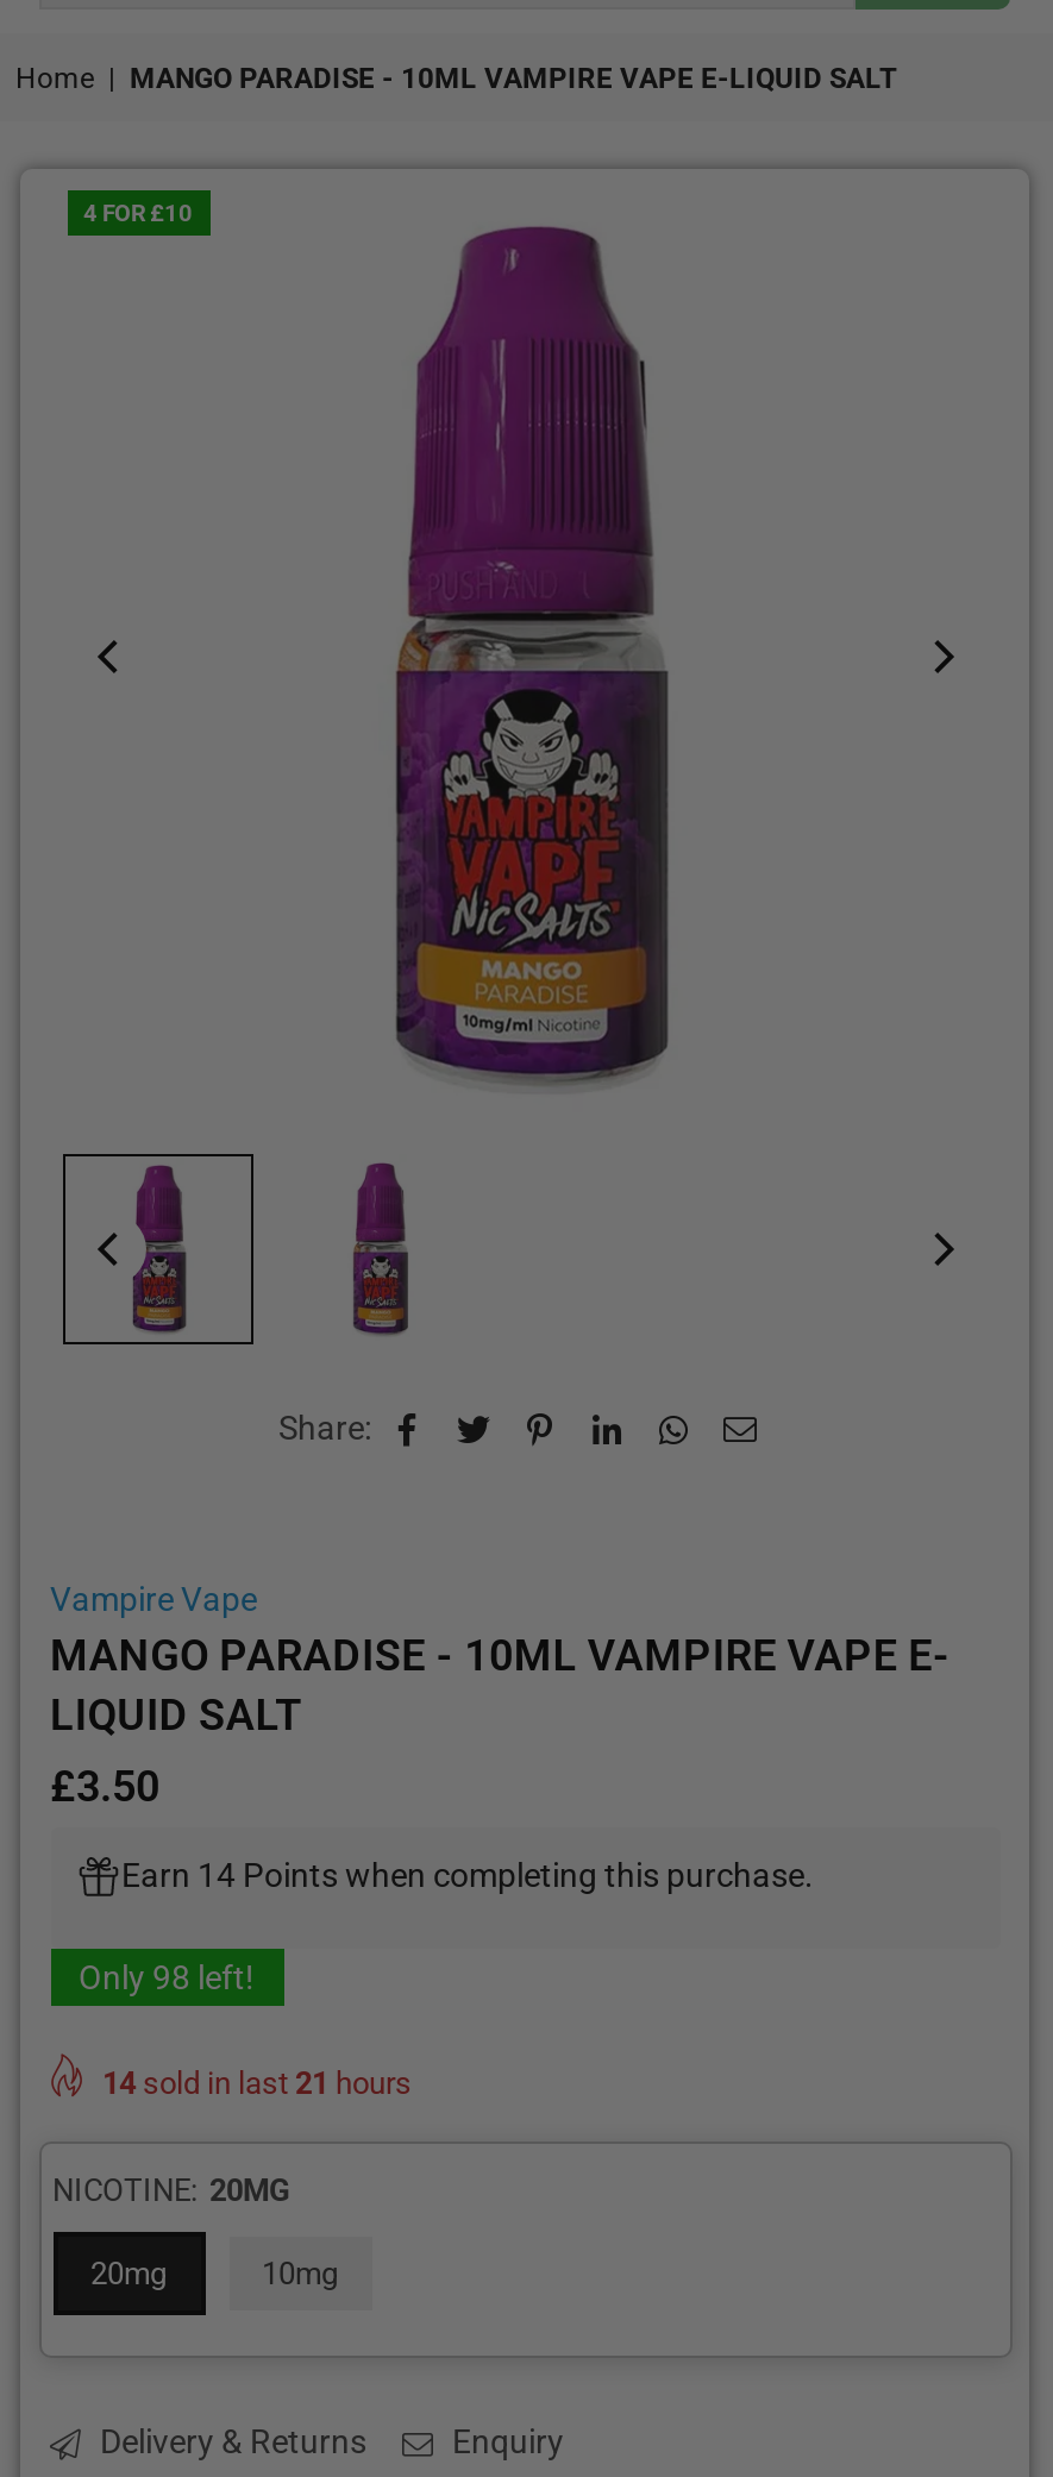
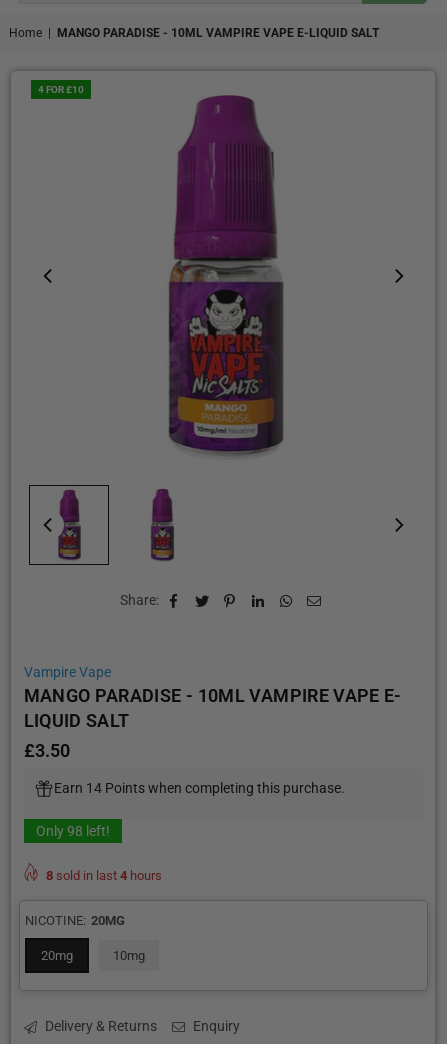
[102,2065,412,2101] 14 sold in last 21 hours -> [45,868,161,883] 8 sold in last 4 hours

